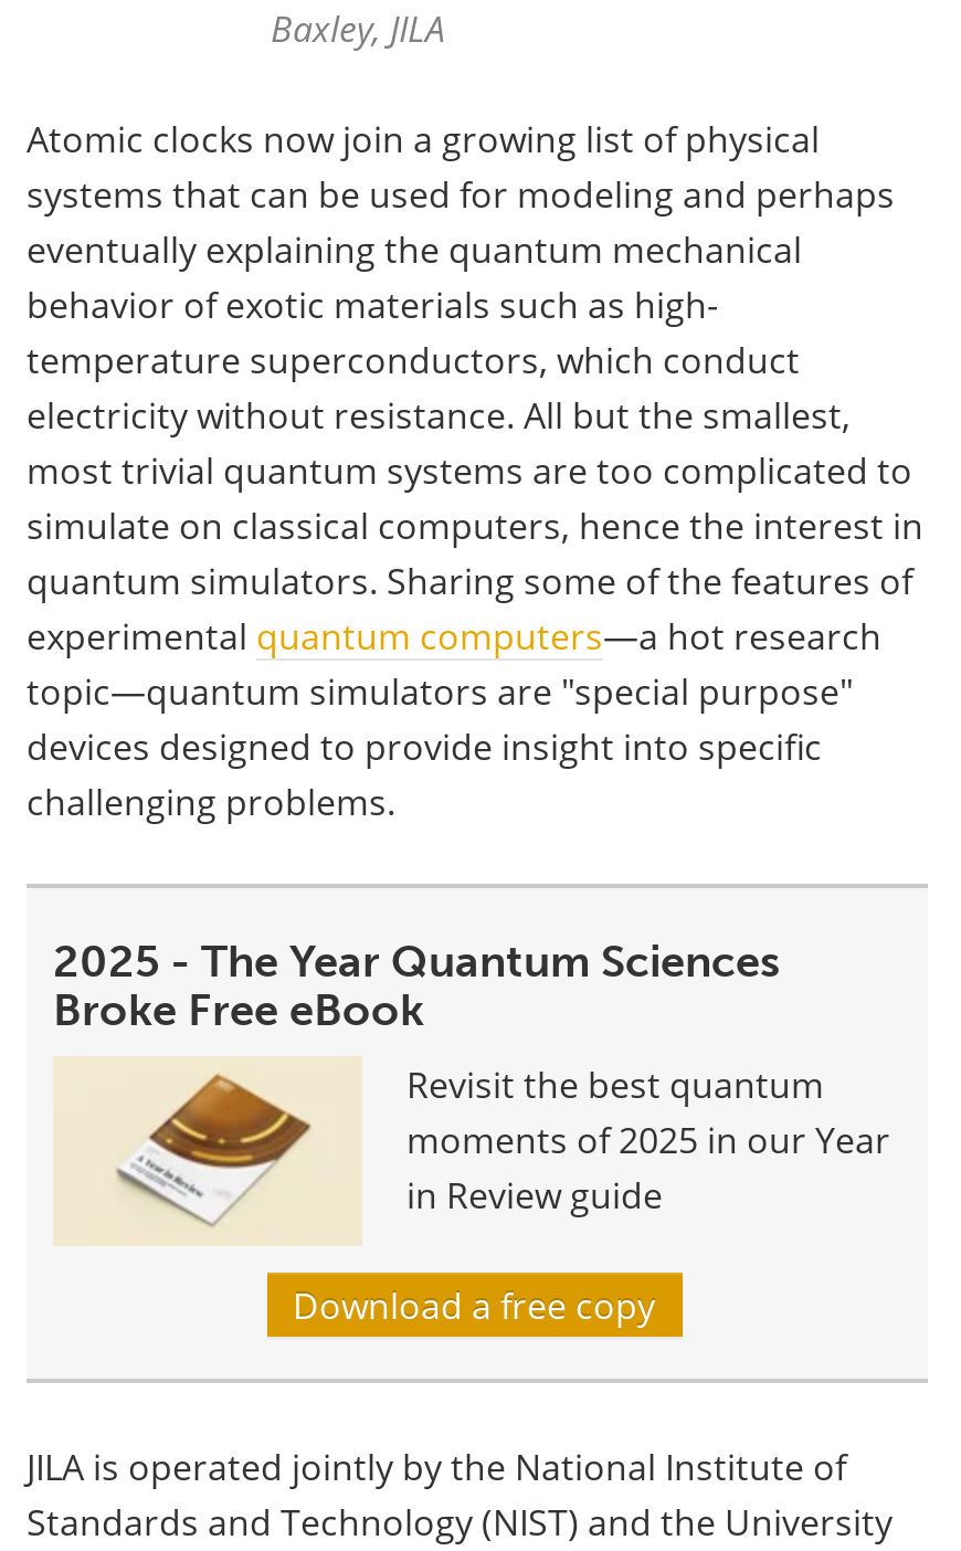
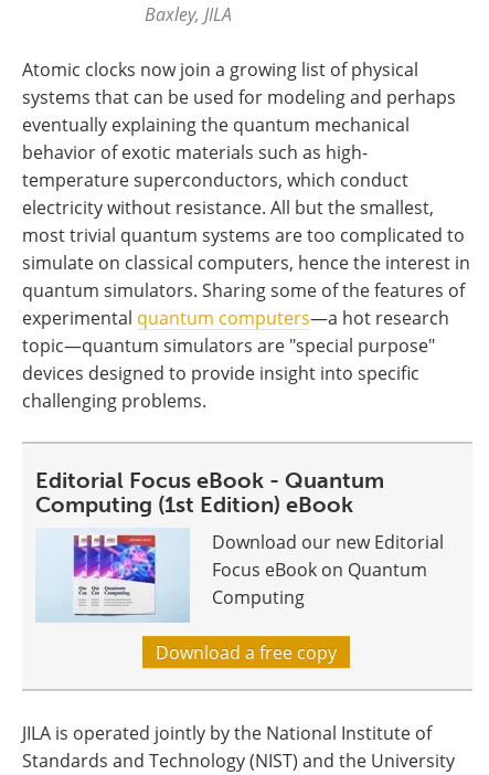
[53,935,780,1036] 2025 - The Year Quantum Sciences | Broke Free eBook -> [35,467,384,518] Editorial Focus eBook - Quantum | Computing (1st Edition) eBook
[53,1056,890,1246] [image] | Revisit the best quantum | moments of 2025 in our Year | in Review guide -> [35,528,444,623] [image] | Download our new Editorial | Focus eBook on Quantum | Computing

